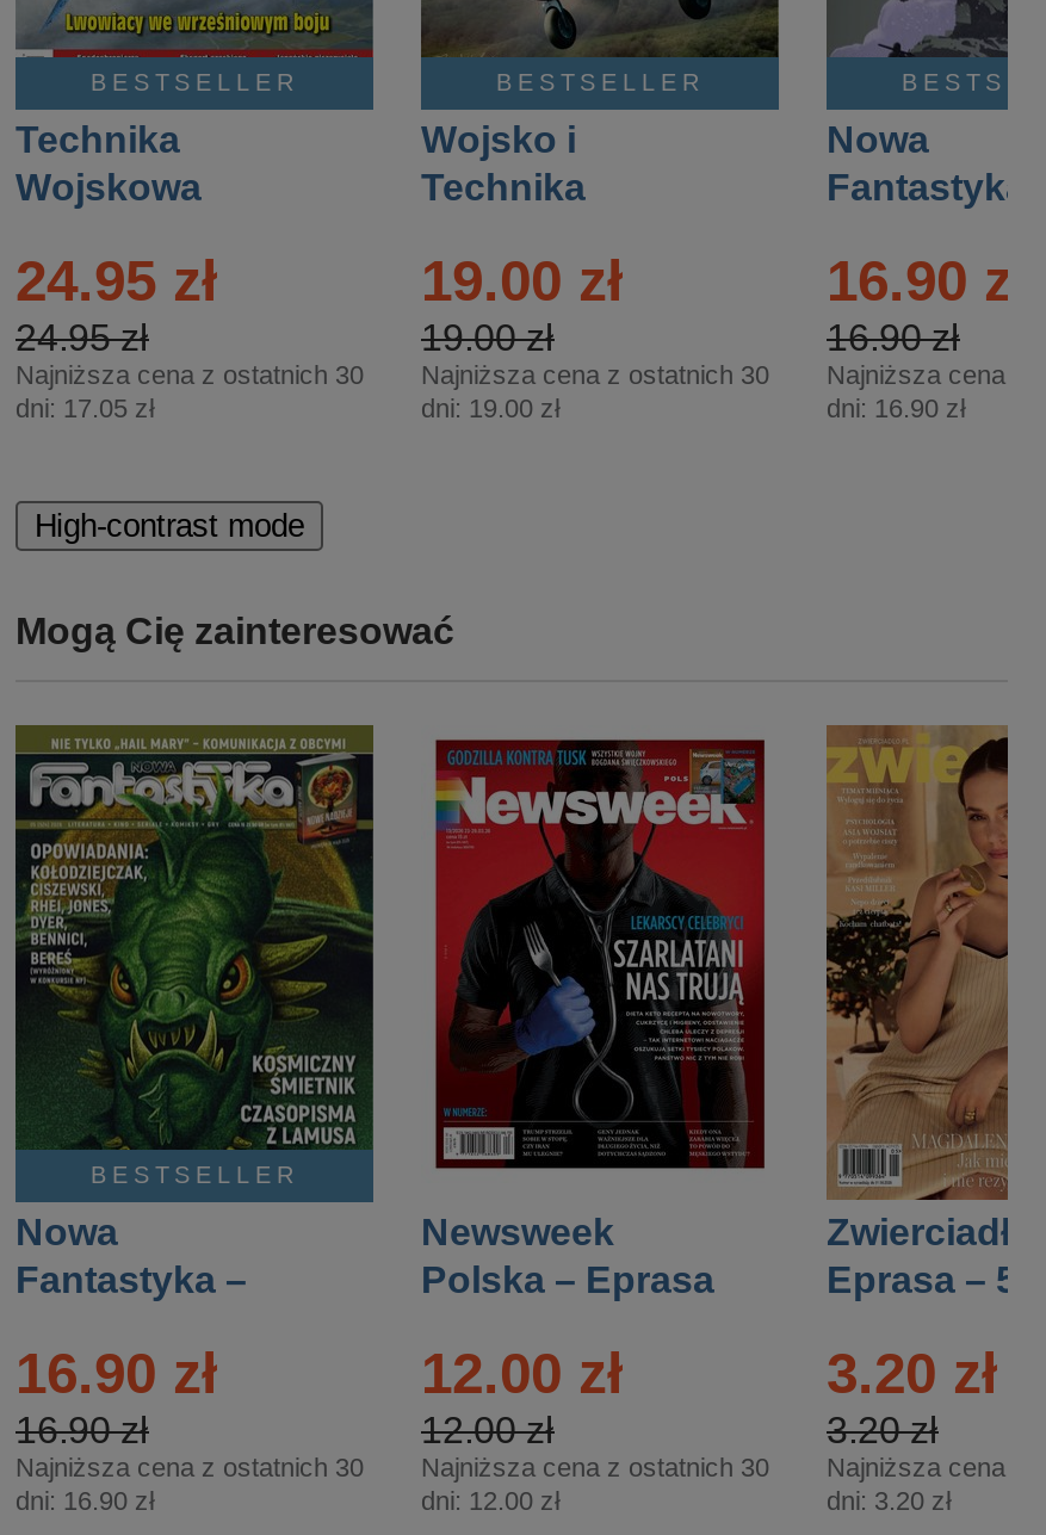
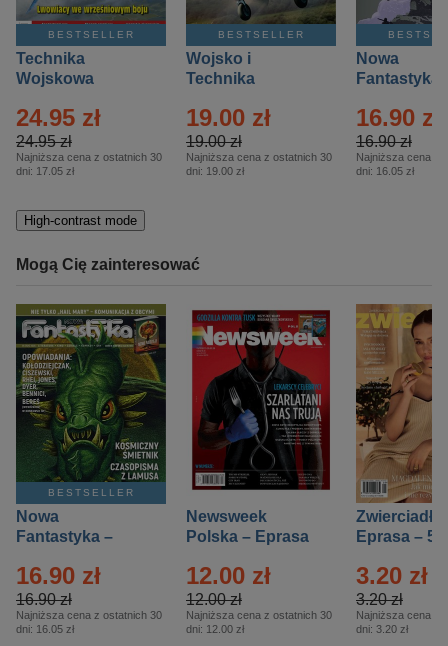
[827,394,965,422] dni: 16.90 zł -> [356,165,414,177] dni: 16.05 zł
[16,1486,154,1515] dni: 16.90 zł -> [16,623,74,635] dni: 16.05 zł

